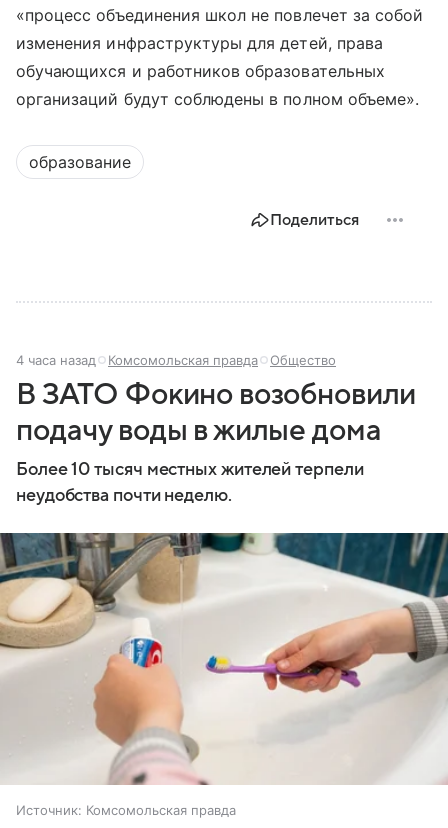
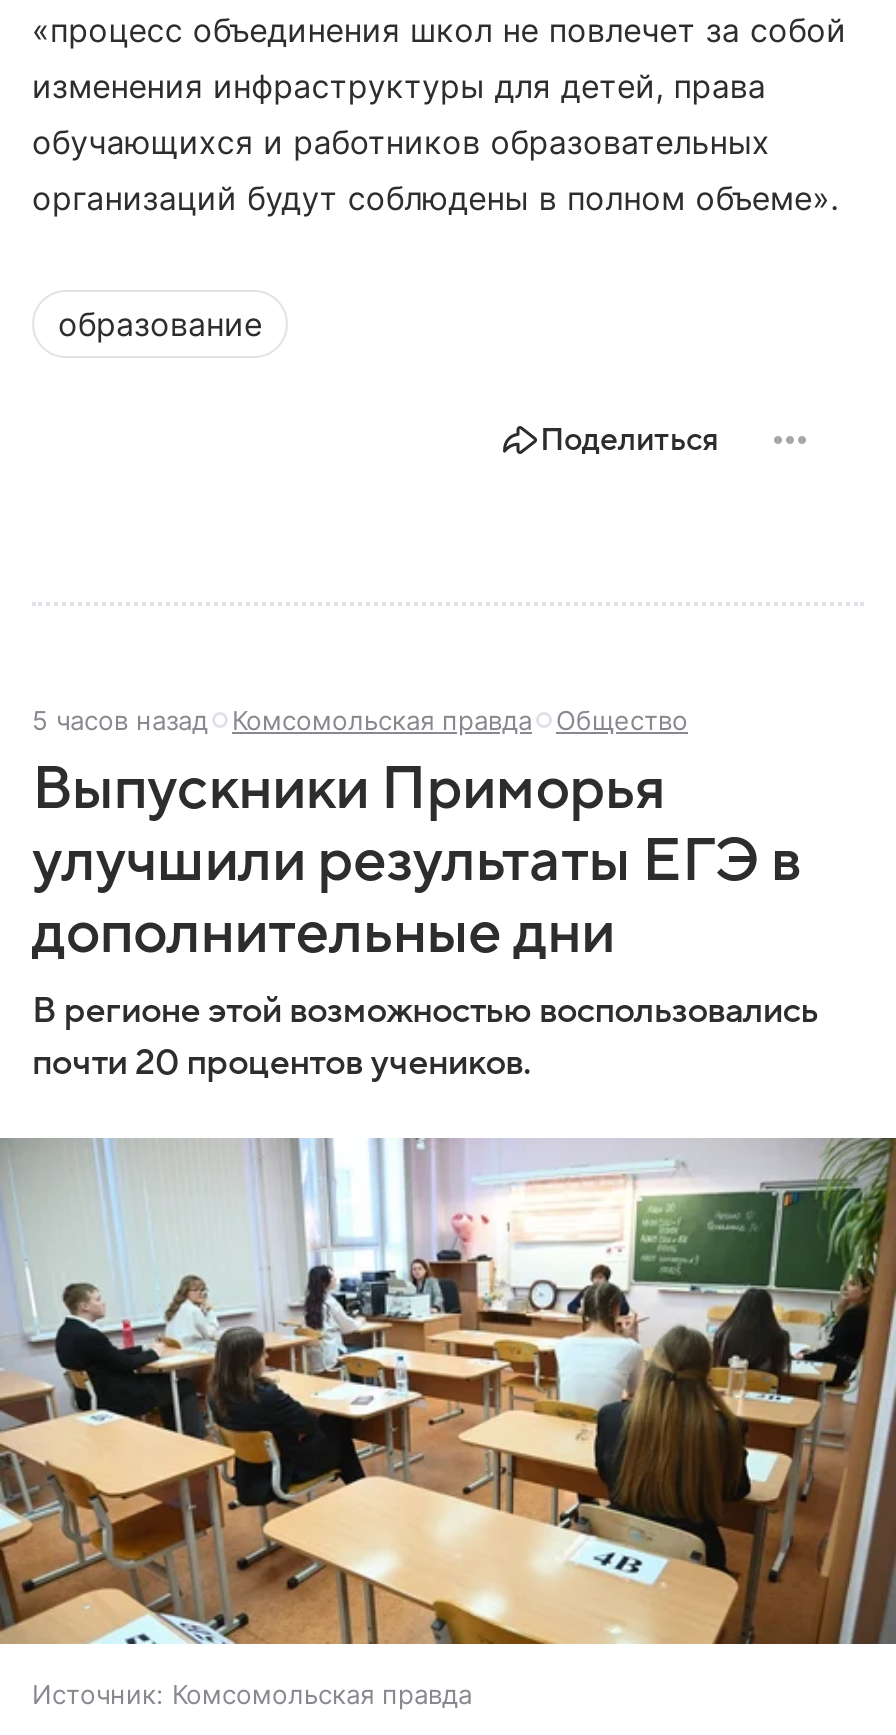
[16,352,336,368] 4 часа назад Комсомольская правда Общество -> [32,703,688,735] 5 часов назад Комсомольская правда Общество
[16,378,416,505] В ЗАТО Фокино возобновили | подачу воды в жилые дома | Более 10 тысяч местных жителей терпели | неудобства почти неделю. -> [32,755,818,1081] Выпускники Приморья | улучшили результаты ЕГЭ в | дополнительные дни | В регионе этой возможностью воспользовались | почти 20 процентов учеников.
[3,532,445,786] [image] -> [6,1136,890,1646] [image]

